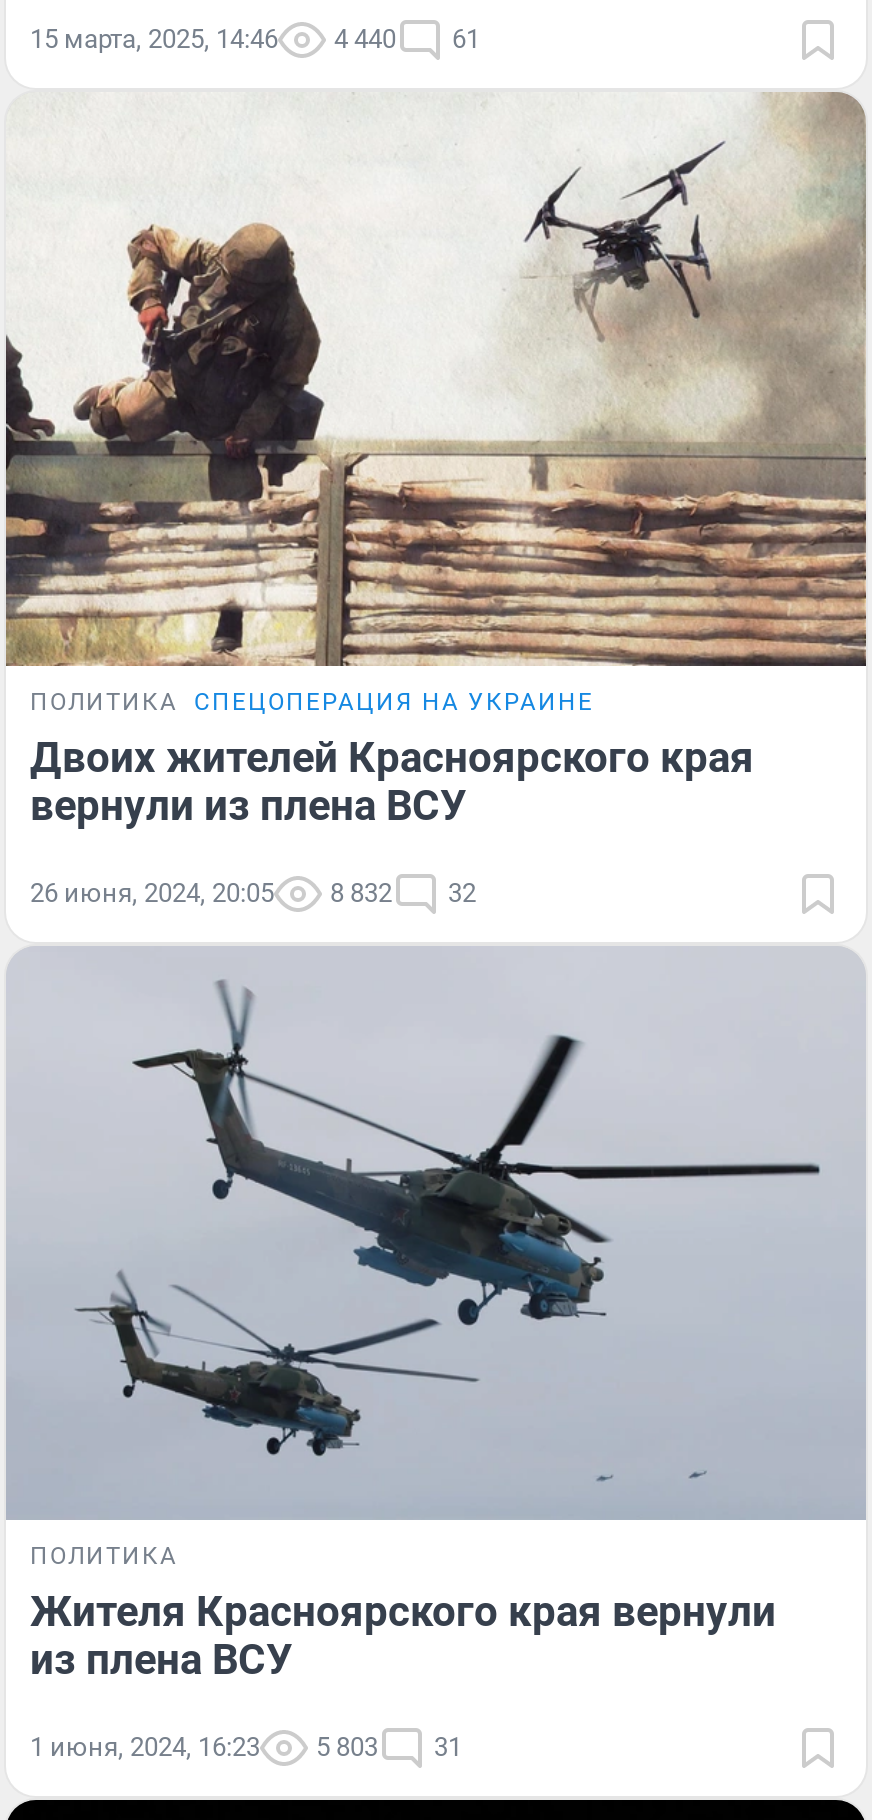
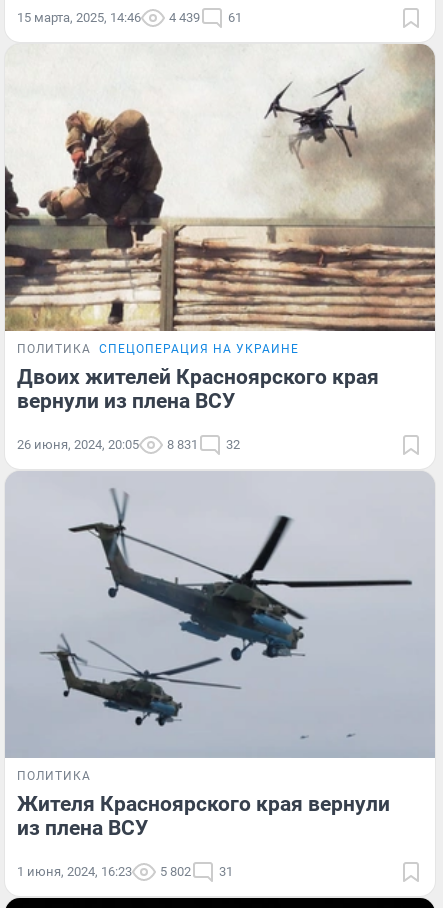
[30,25,480,55] 15 марта, 2025, 14:46 4 440 61 -> [17,10,242,25] 15 марта, 2025, 14:46 4 439 61
[30,878,476,908] 26 июня, 2024, 20:05 8 832 32 -> [17,437,240,452] 26 июня, 2024, 20:05 8 831 32
[30,1731,462,1761] 1 июня, 2024, 16:23 5 803 31 -> [17,864,233,879] 1 июня, 2024, 16:23 5 802 31

